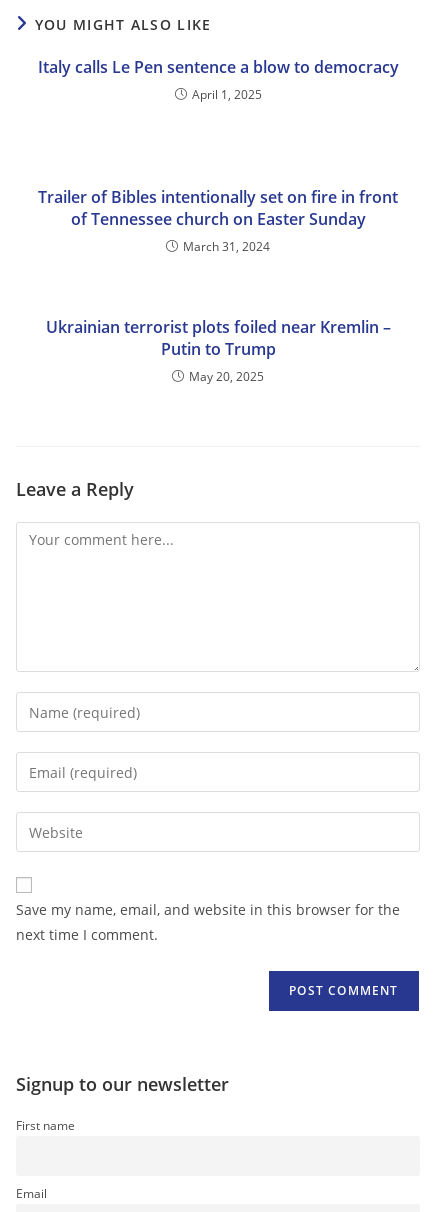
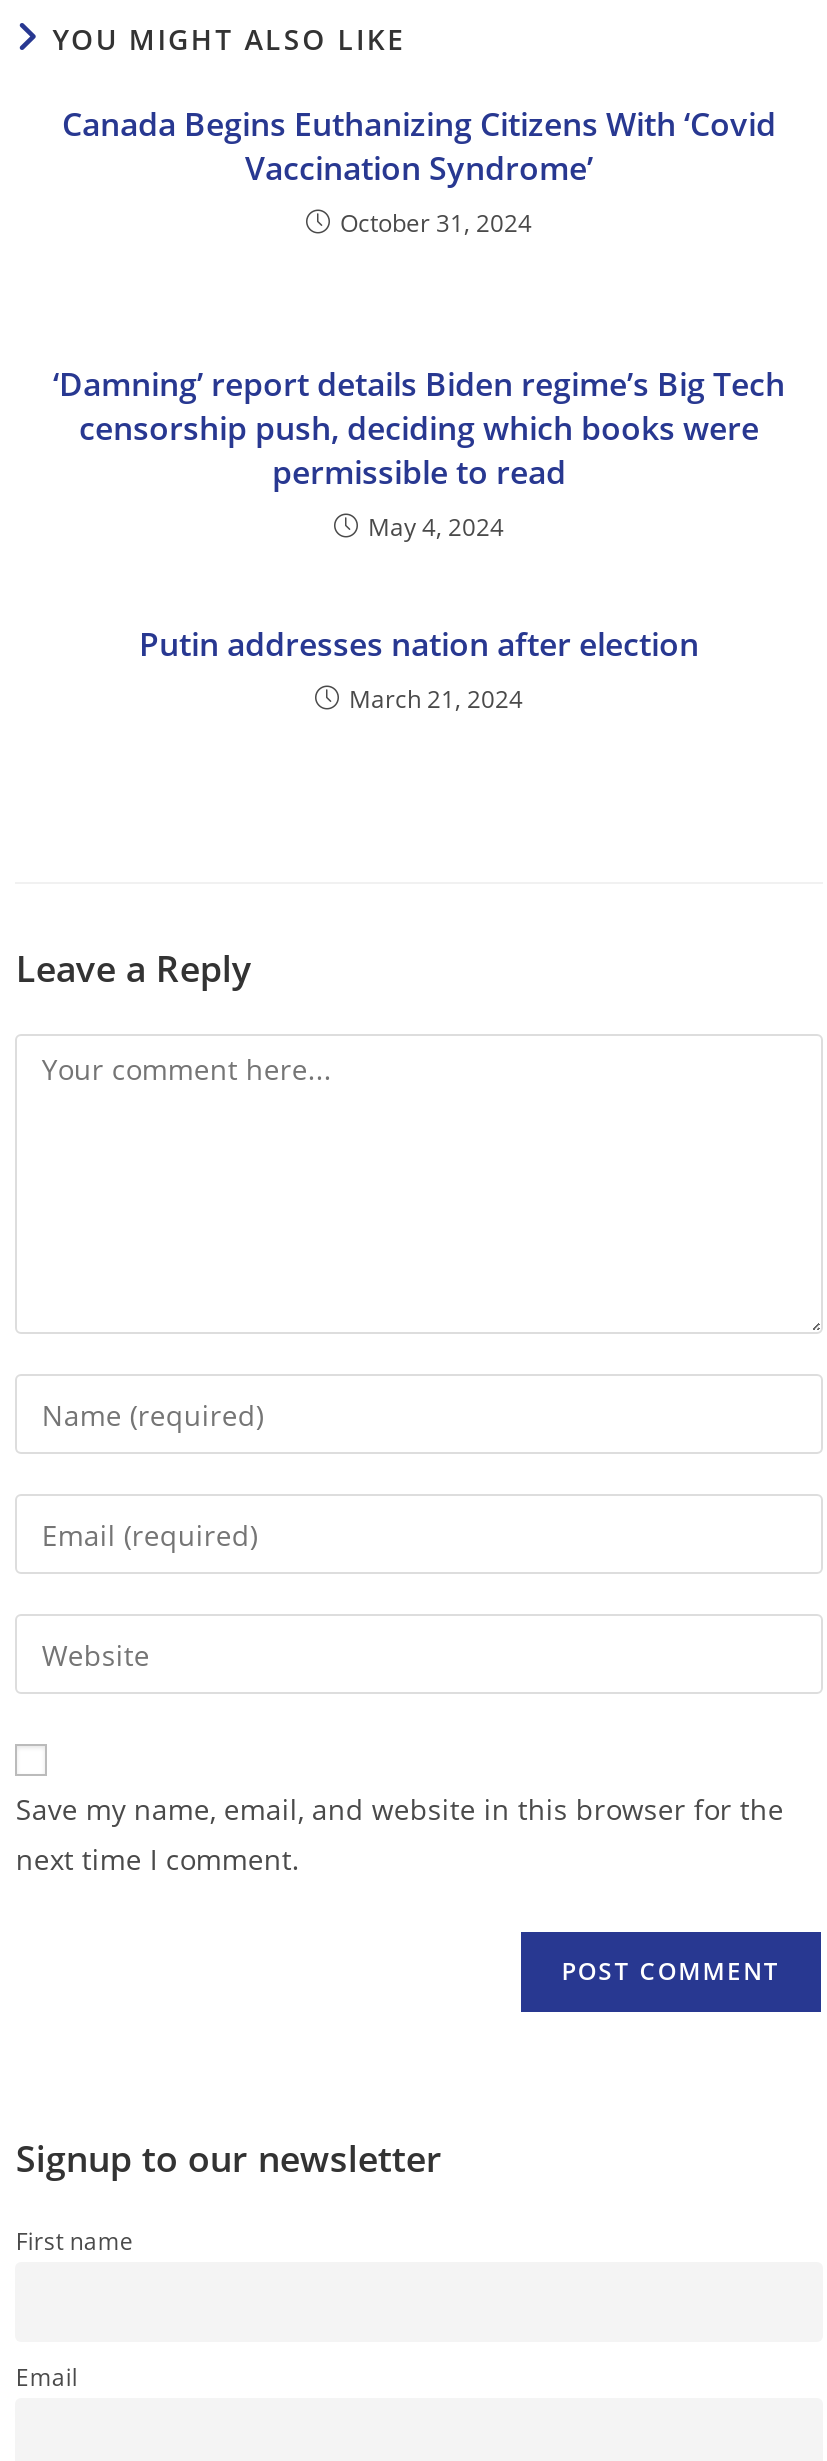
[37,56,398,103] Italy calls Le Pen sentence a blow to democracy | April 1, 2025 -> [62,103,776,241] Canada Begins Euthanizing Citizens With ‘Covid | Vaccination Syndrome’ | October 31, 2024
[38,186,398,255] Trailer of Bibles intentionally set on fire in front | of Tennessee church on Easter Sunday | March 31, 2024 -> [53,363,785,545] ‘Damning’ report details Biden regime’s Big Tech | censorship push, deciding which books were | permissible to read | May 4, 2024
[45,316,390,385] Ukrainian terrorist plots foiled near Kremlin – | Putin to Trump | May 20, 2025 -> [139,623,699,717] Putin addresses nation after election | March 21, 2024

